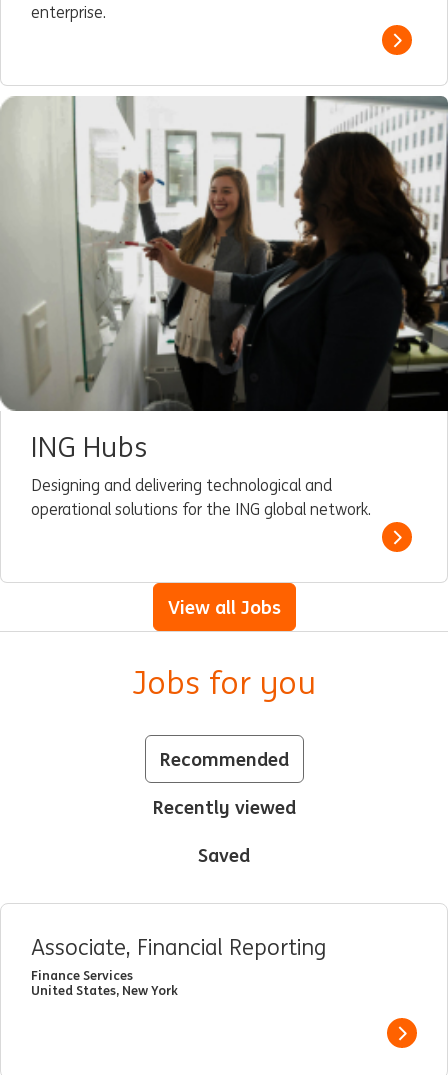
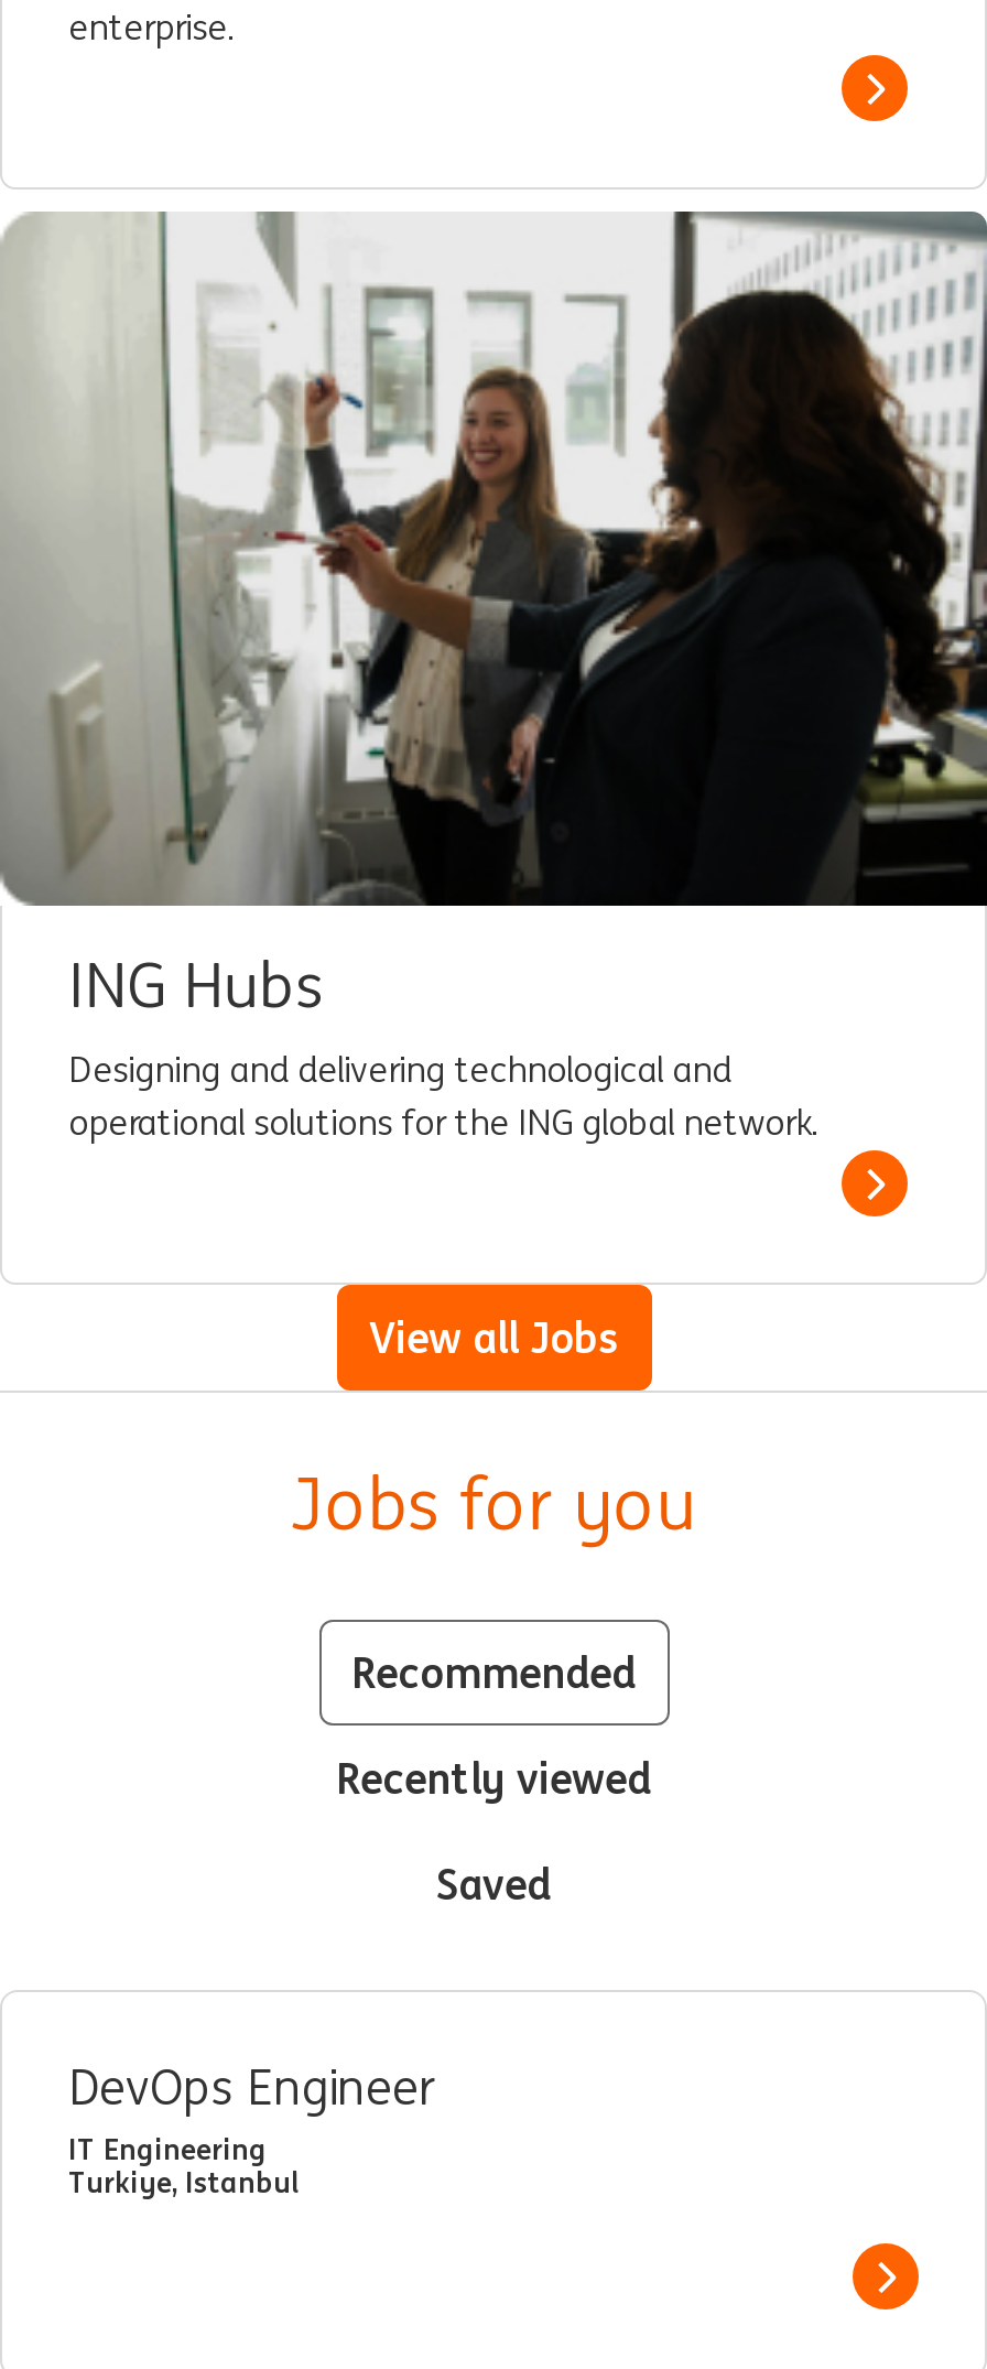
[31,935,326,998] Associate, Financial Reporting | Finance Services | United States, New York -> [68,2061,436,2200] DevOps Engineer | IT Engineering | Turkiye, Istanbul

